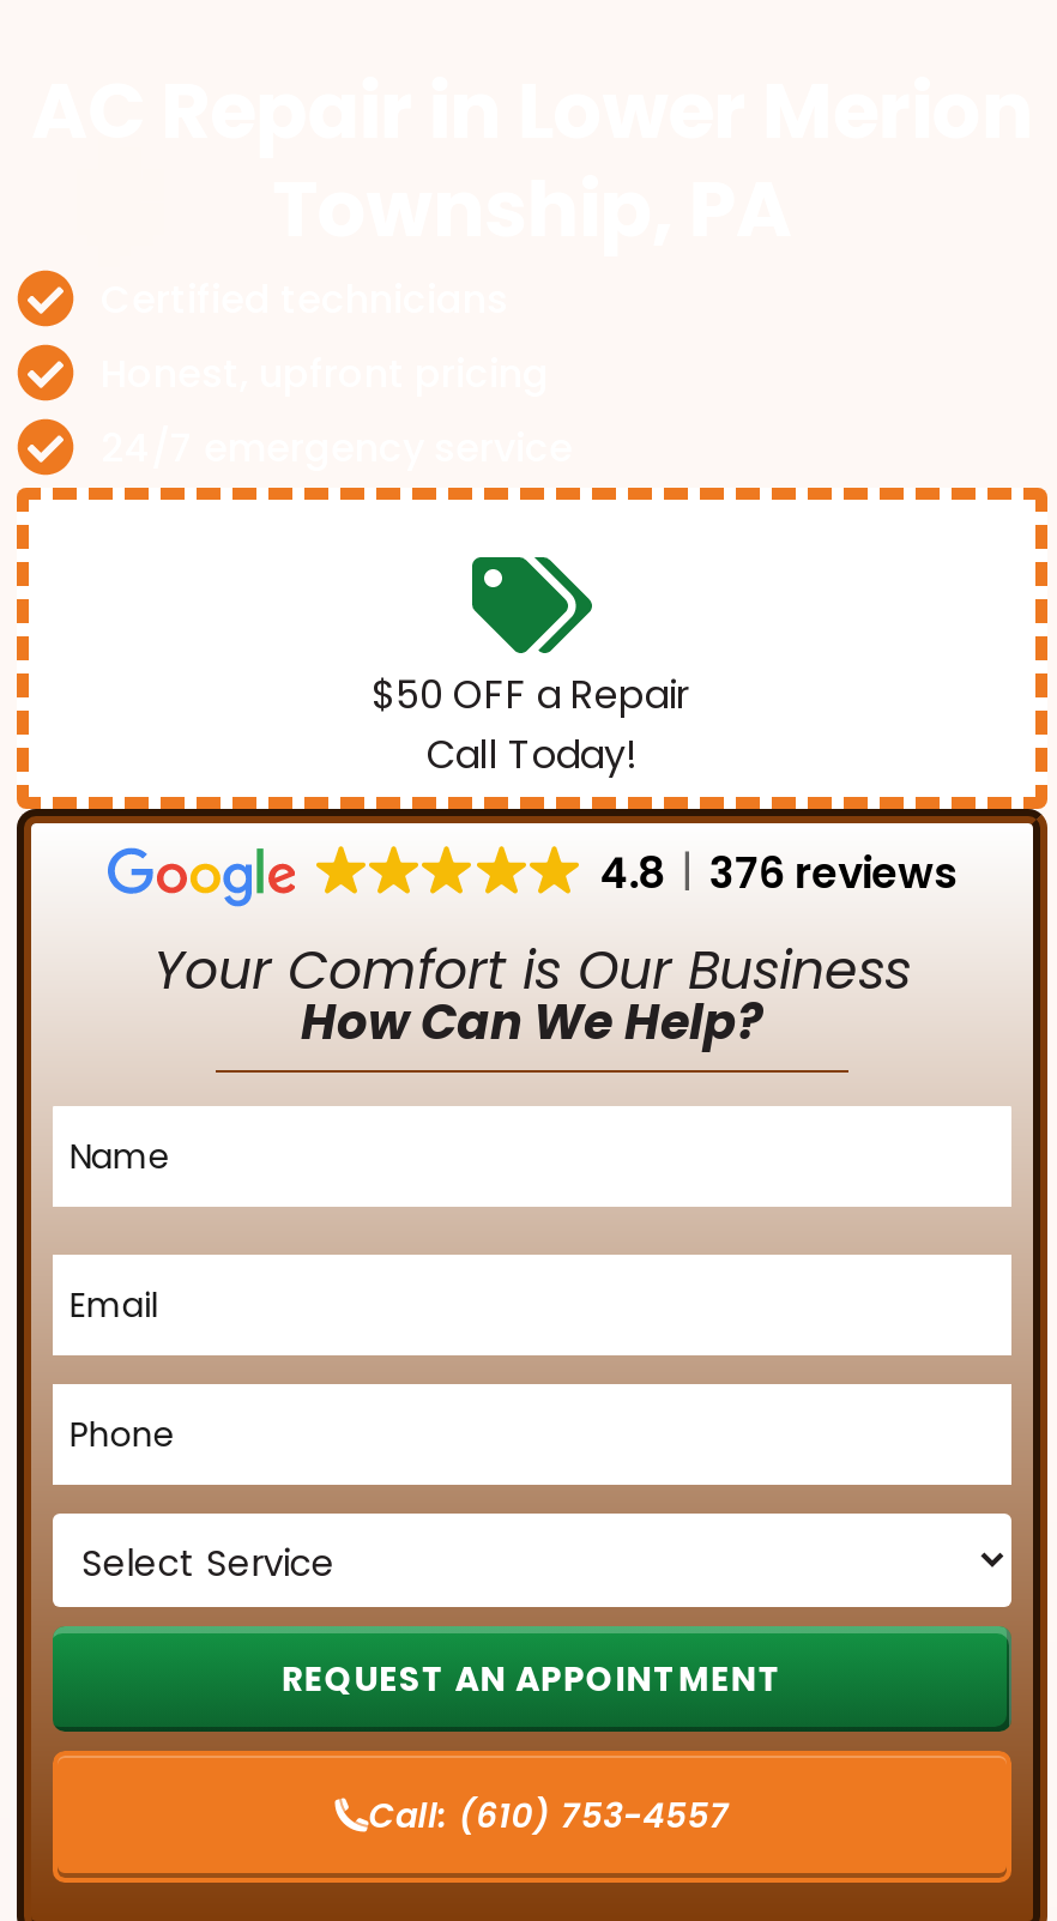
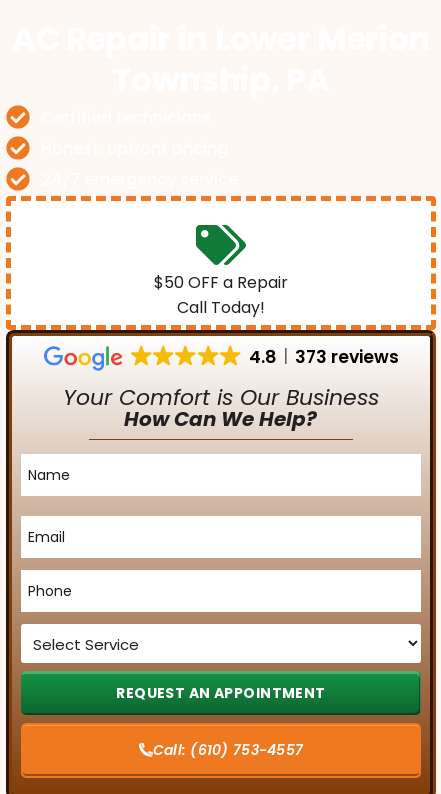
[599,845,958,902] 4.8 376 reviews -> [249,345,399,369] 4.8 373 reviews

